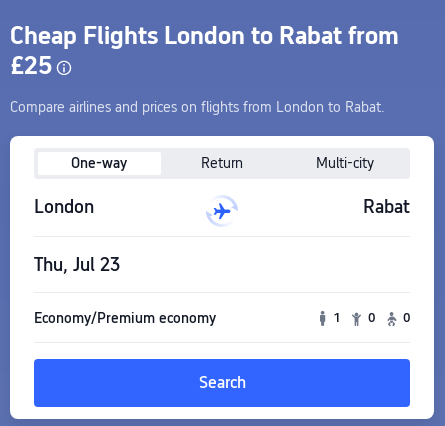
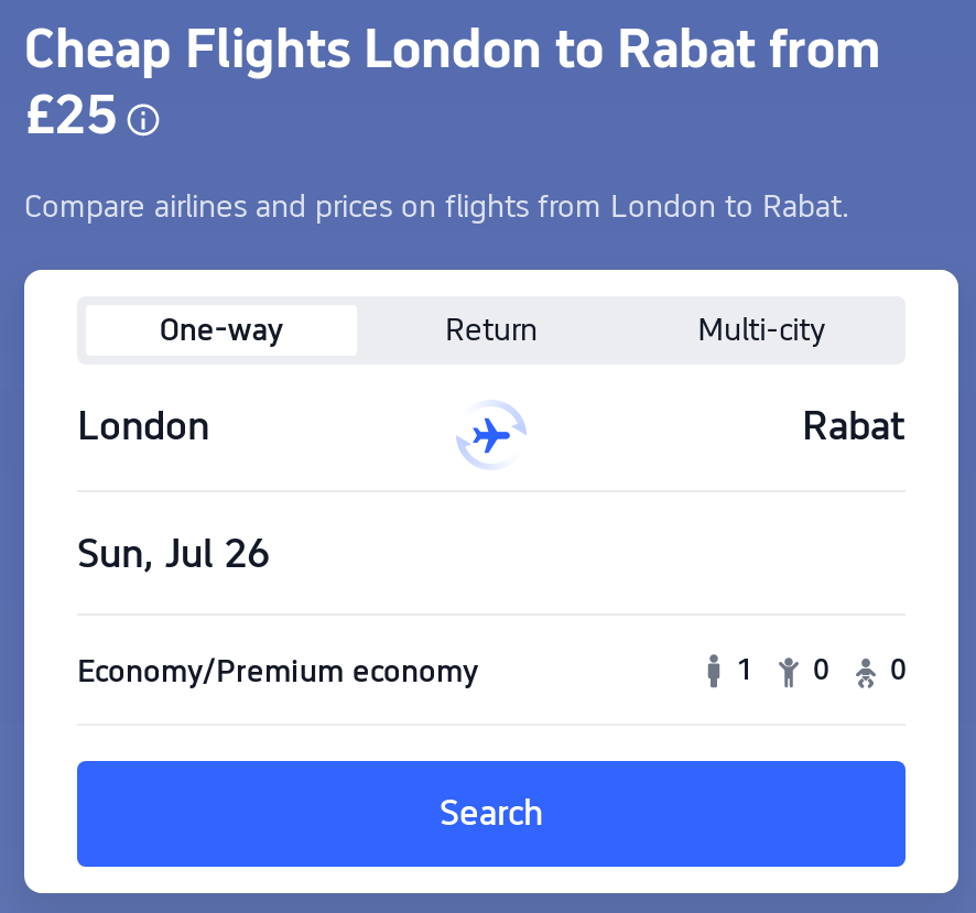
[34,254,120,275] Thu, Jul 23 -> [77,530,271,576] Sun, Jul 26

